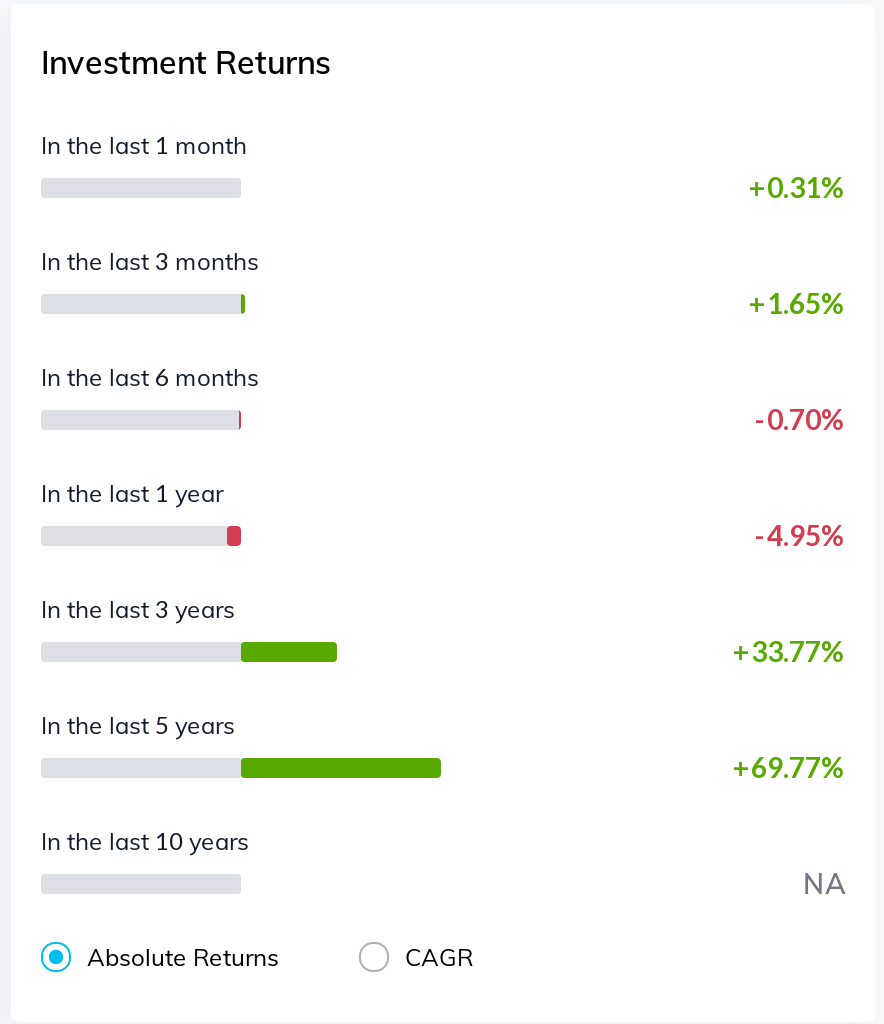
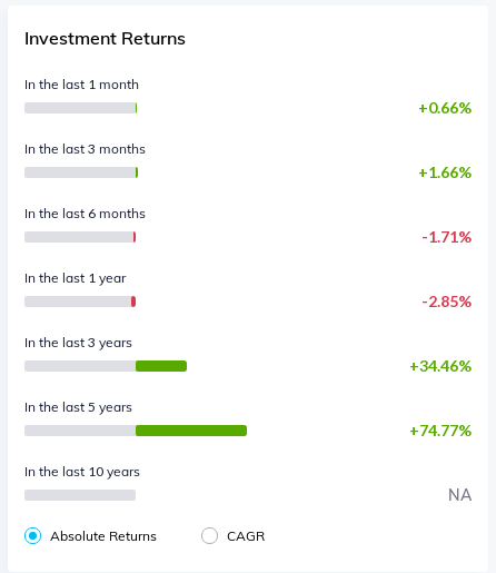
[767,170,845,206] 0.31% -> [428,98,472,118] 0.66%
[767,286,845,322] 1.65% -> [428,162,472,182] 1.66%
[767,402,845,438] 0.70% -> [428,227,472,247] 1.71%
[767,518,845,554] 4.95% -> [428,292,472,312] 2.85%
[751,634,845,670] 33.77% -> [419,356,472,376] 34.46%
[751,750,845,786] 69.77% -> [419,421,472,441] 74.77%

